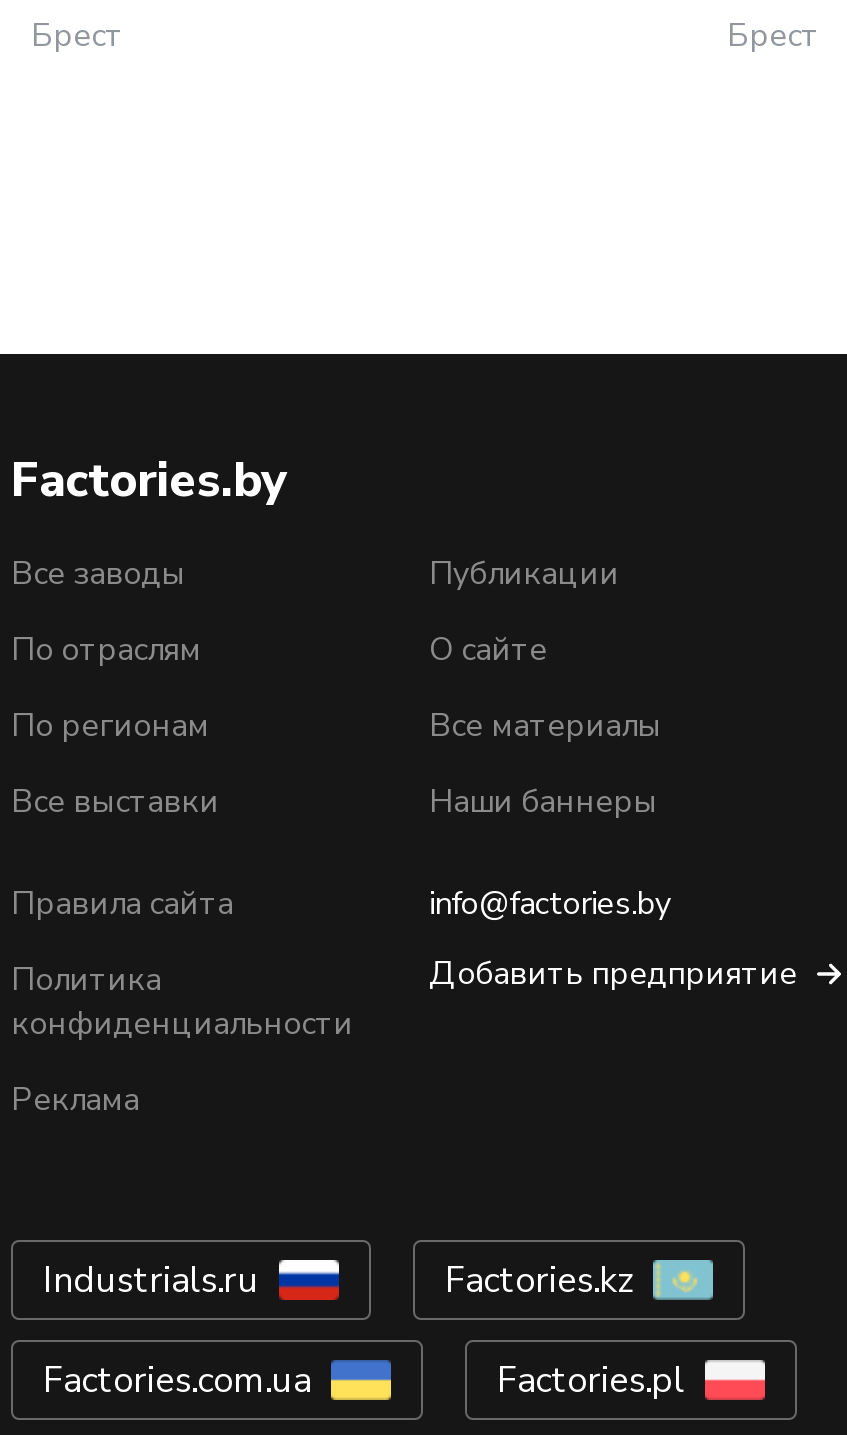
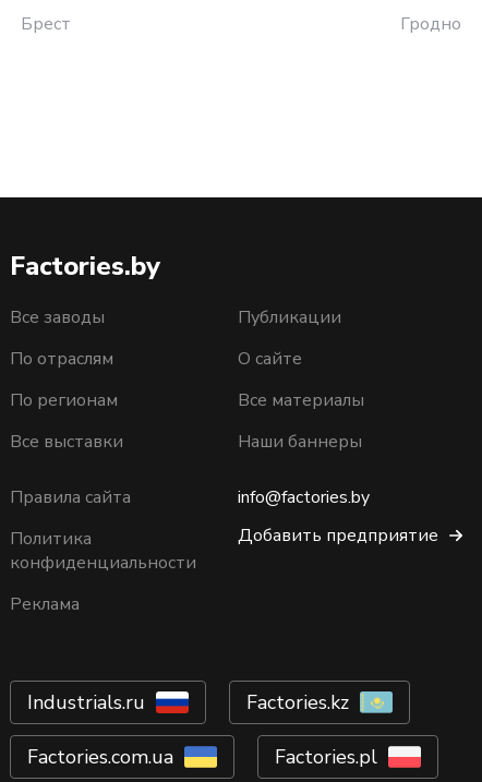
[727,14,819,58] Брест -> [400,12,461,36] Гродно

